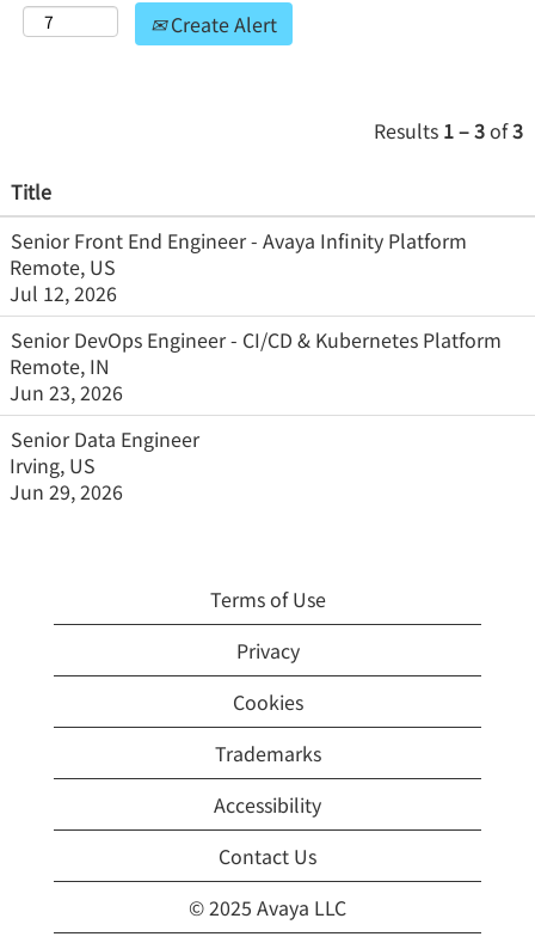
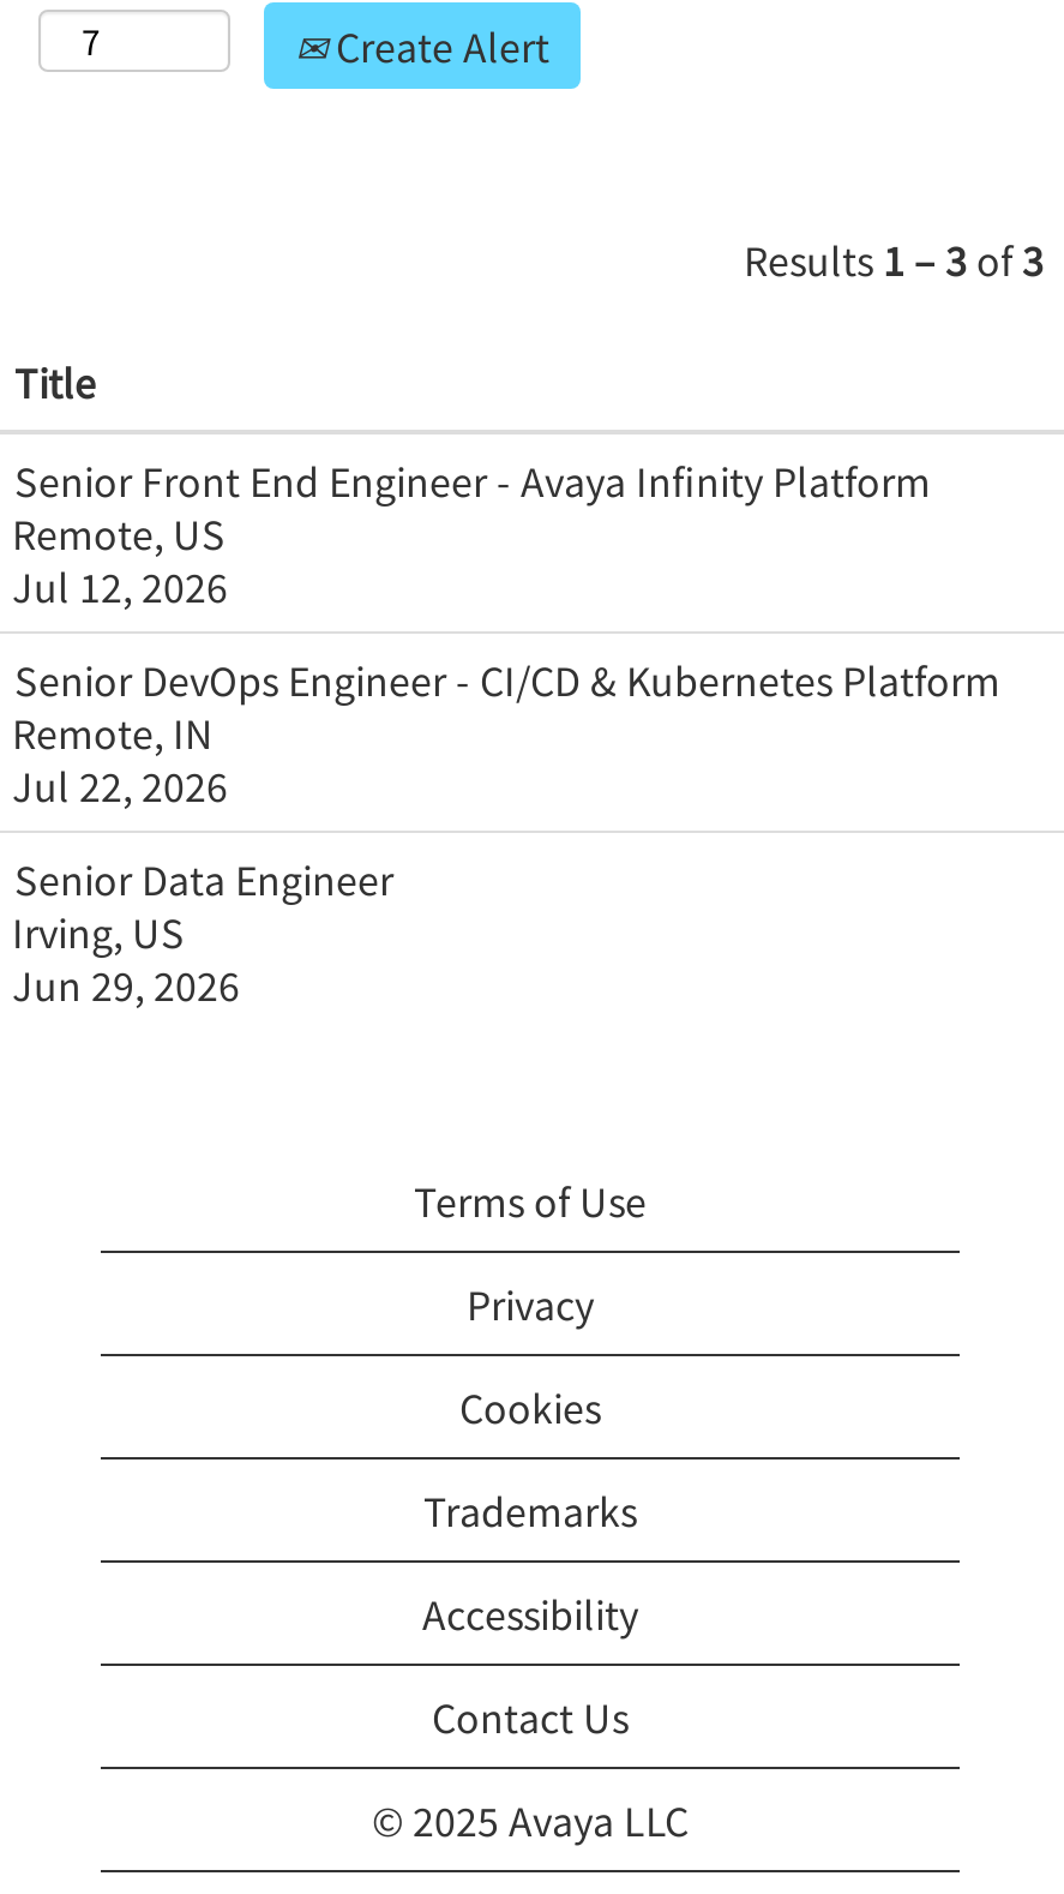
[10,378,123,406] Jun 23, 2026 -> [12,756,228,814] Jul 22, 2026

